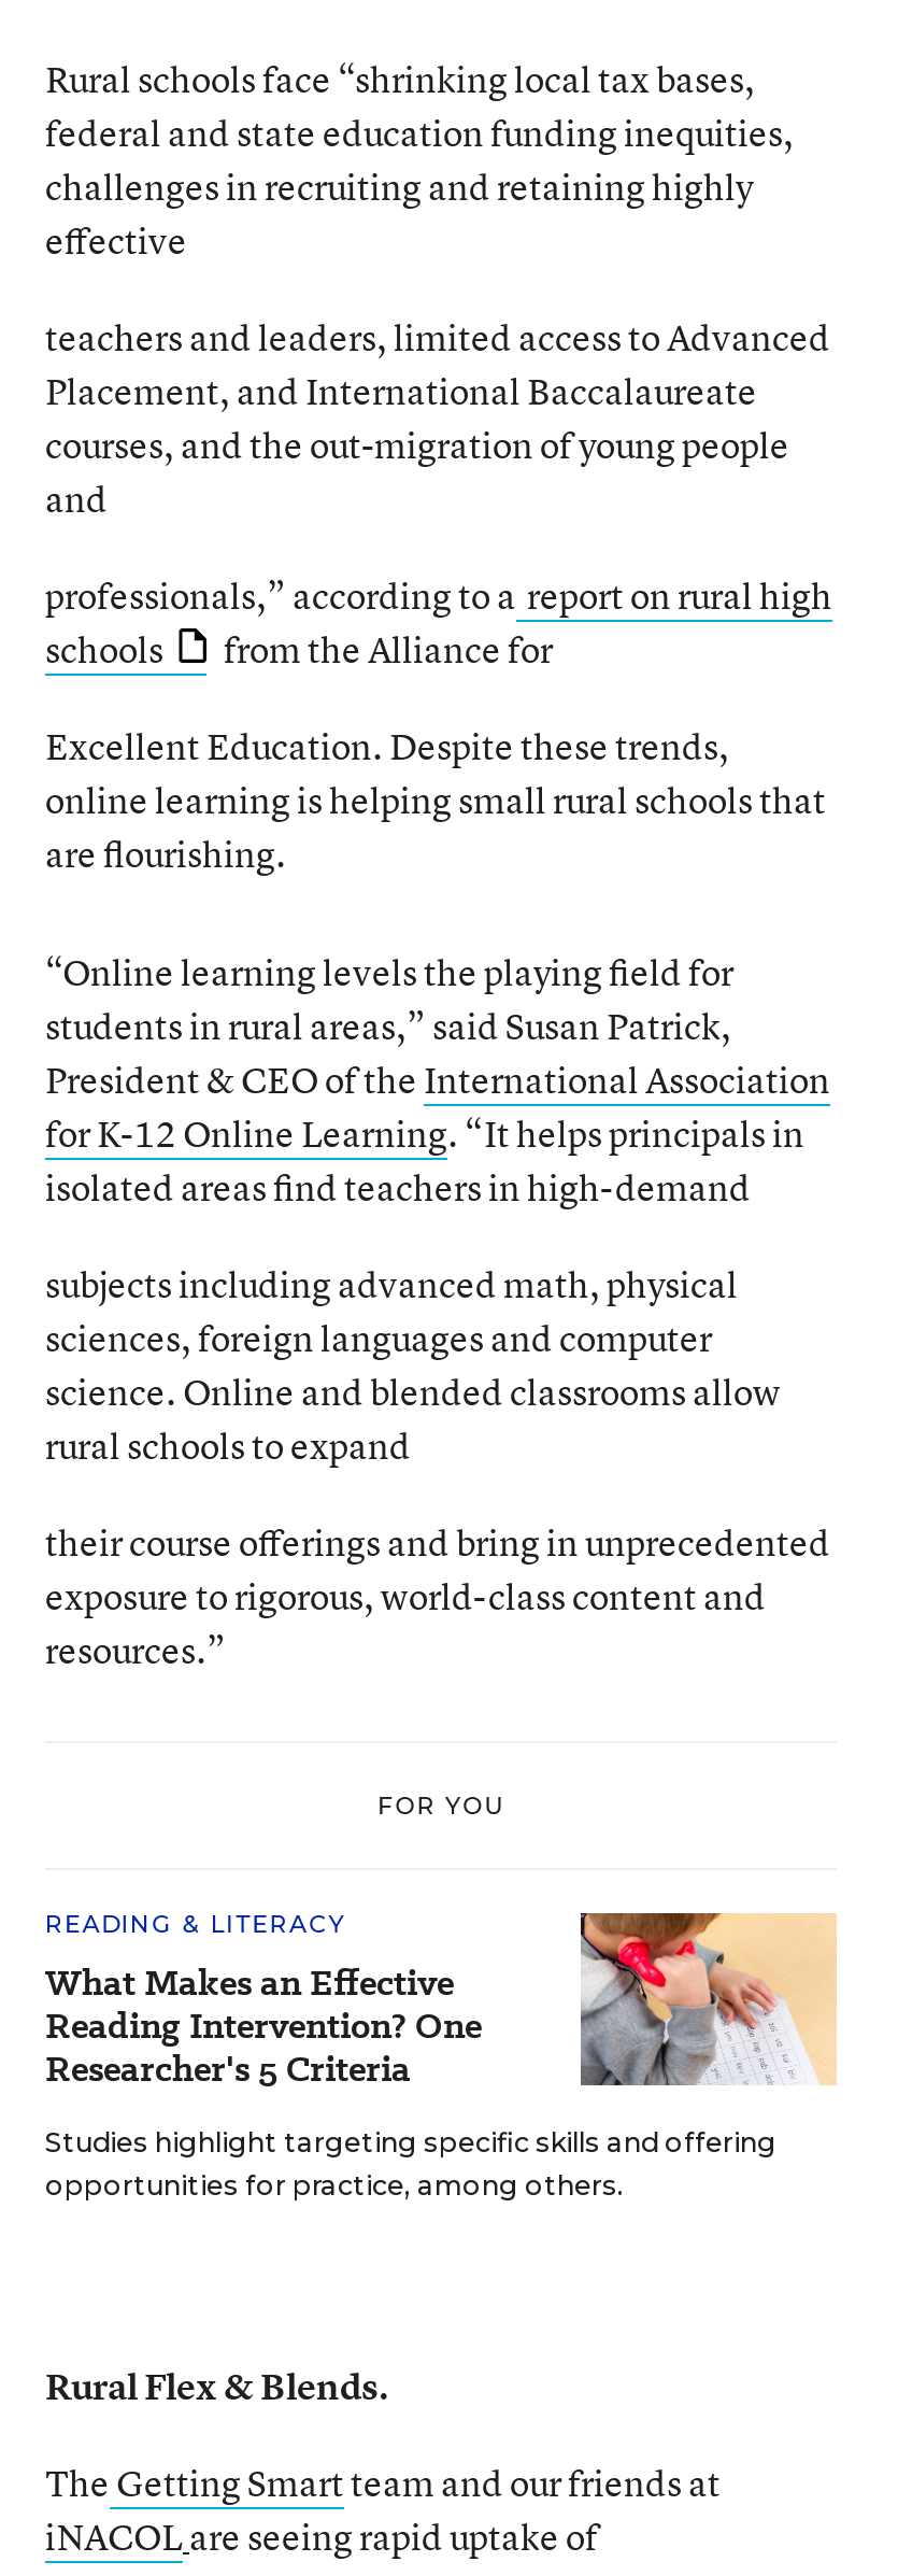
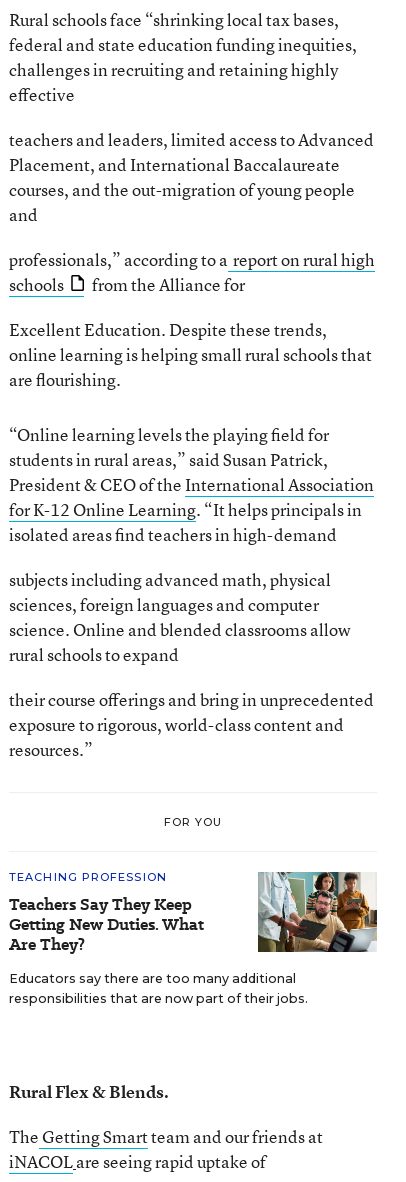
[45,1909,482,2094] READING & LITERACY | What Makes an Effective | Reading Intervention? One | Researcher's 5 Criteria -> [9,870,204,956] TEACHING PROFESSION | Teachers Say They Keep | Getting New Duties. What | Are They?
[45,1911,839,2202] [image] | Studies highlight targeting specific skills and offering | opportunities for practice, among others. -> [9,871,378,1006] [image] | Educators say there are too many additional | responsibilities that are now part of their jobs.

